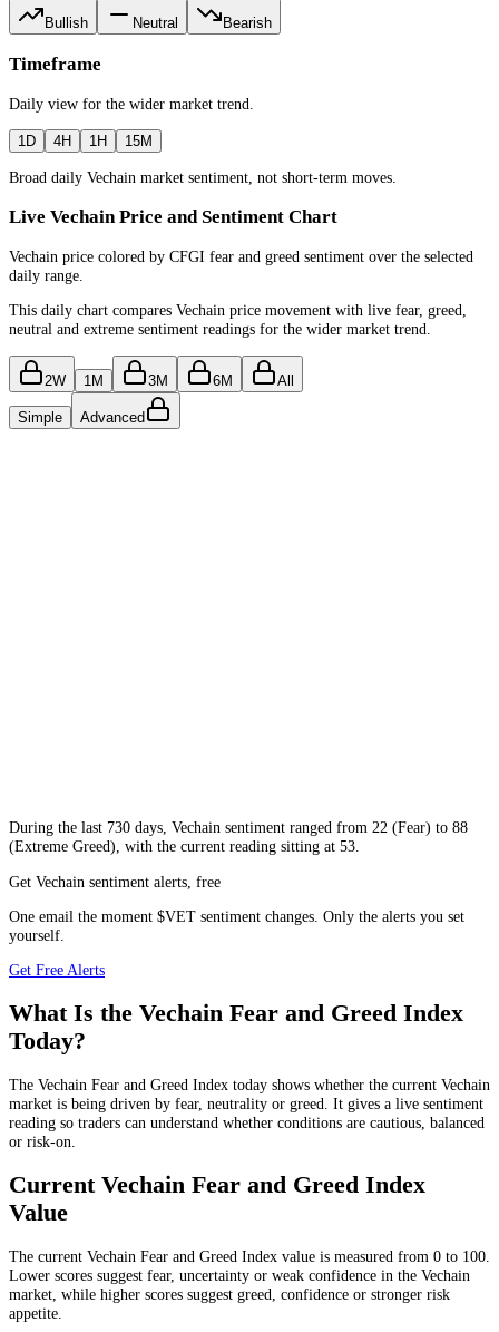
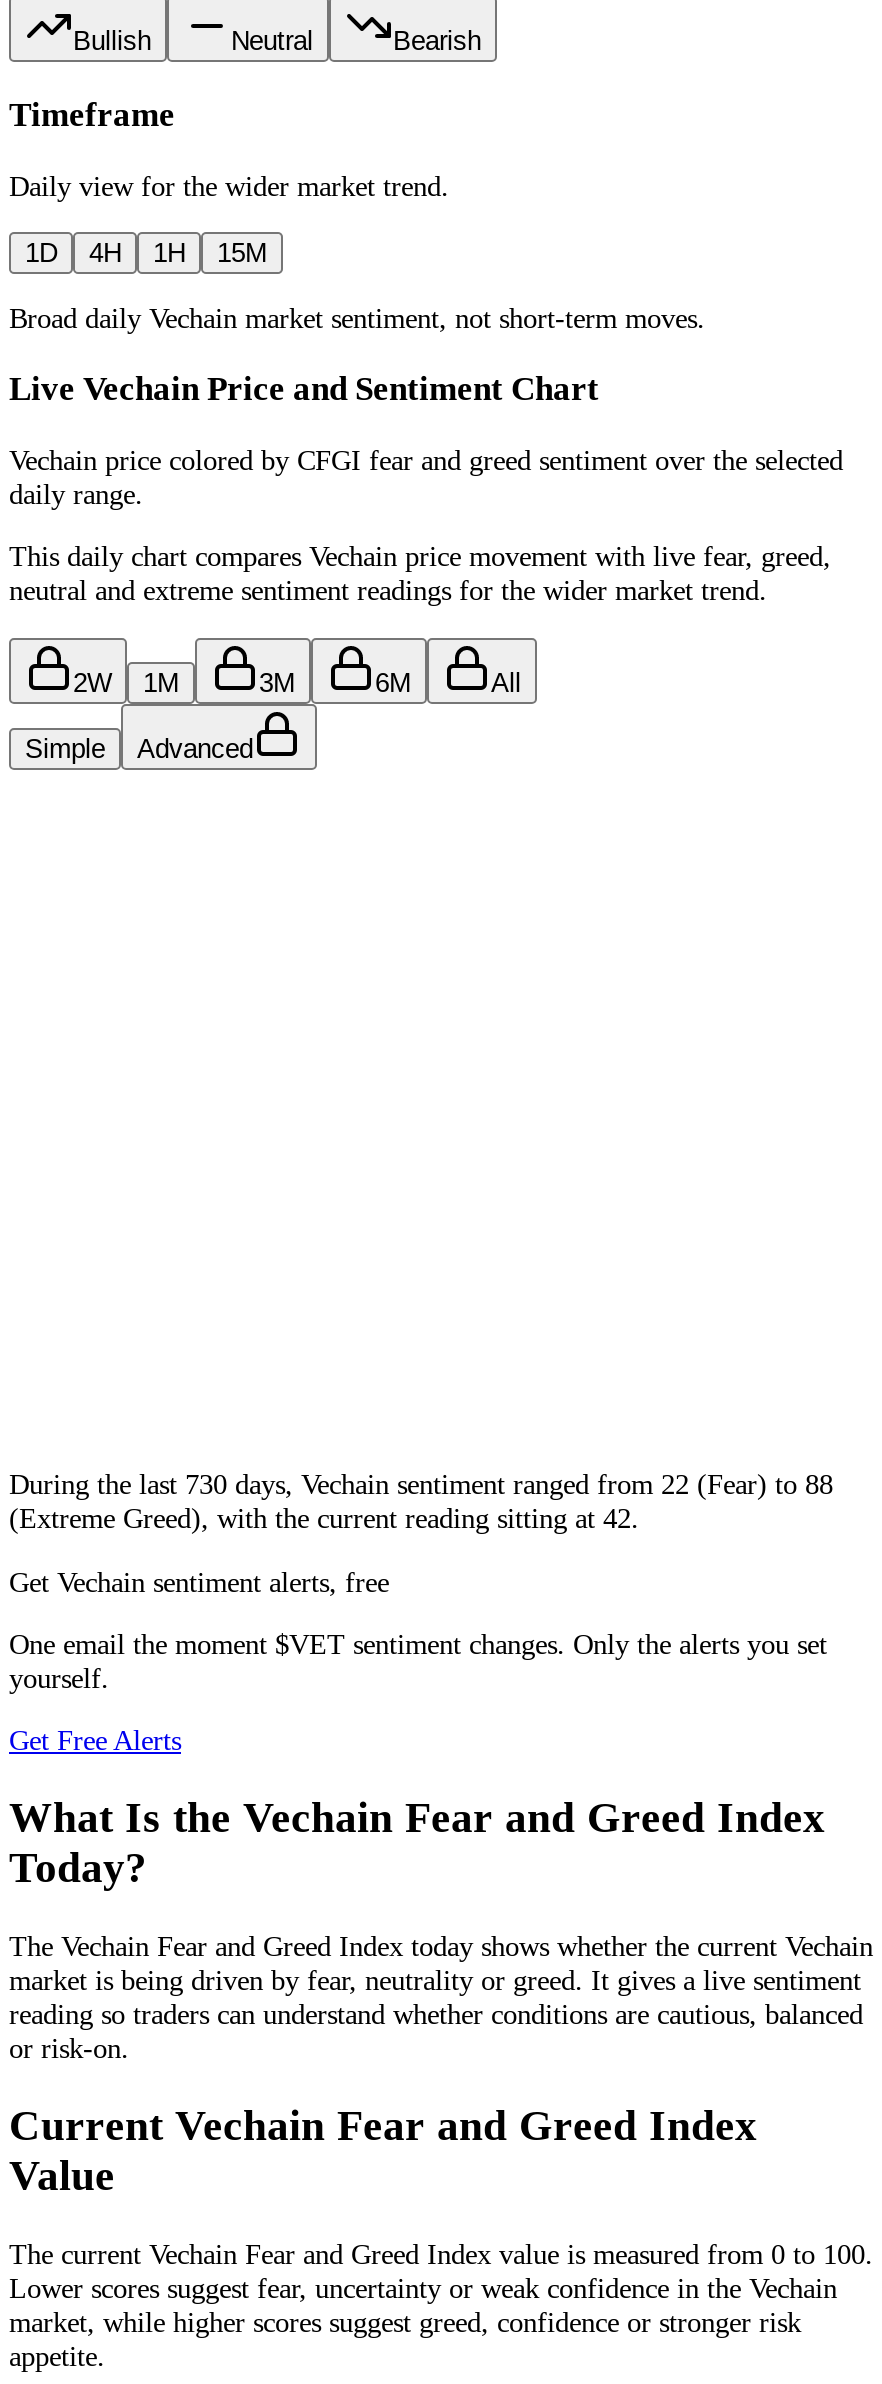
[9,837,360,855] (Extreme Greed), with the current reading sitting at 53. -> [9,1502,639,1534] (Extreme Greed), with the current reading sitting at 42.

